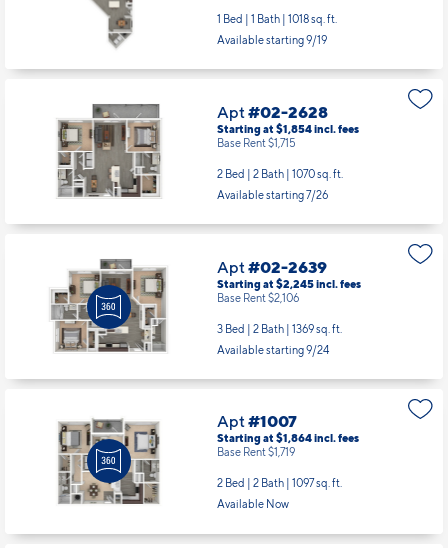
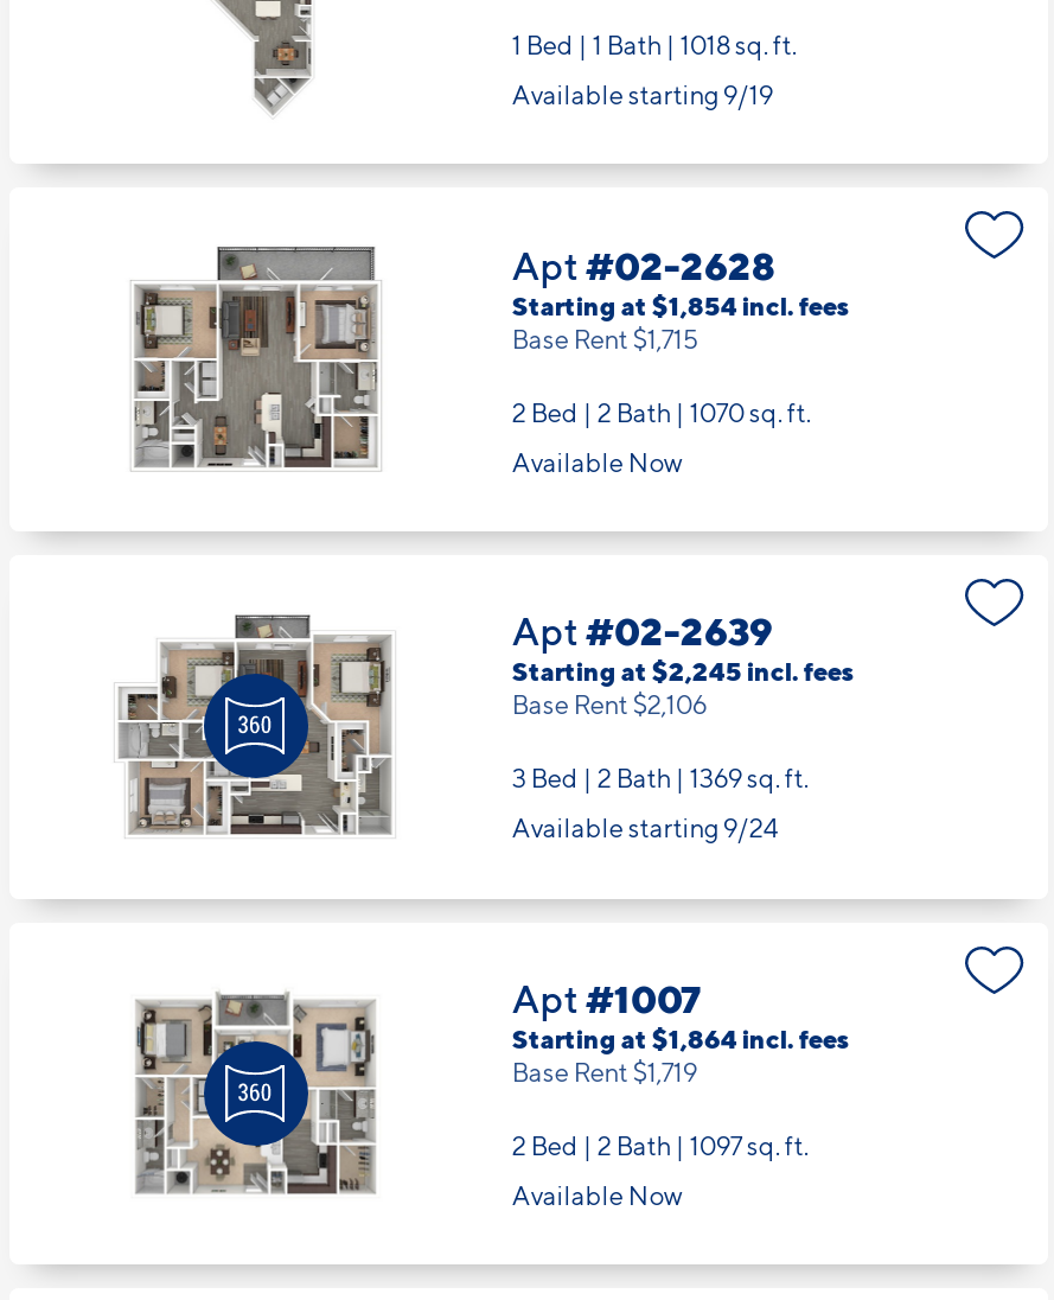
[217,188,328,202] Available starting 7/26 -> [512,446,683,479] Available Now

